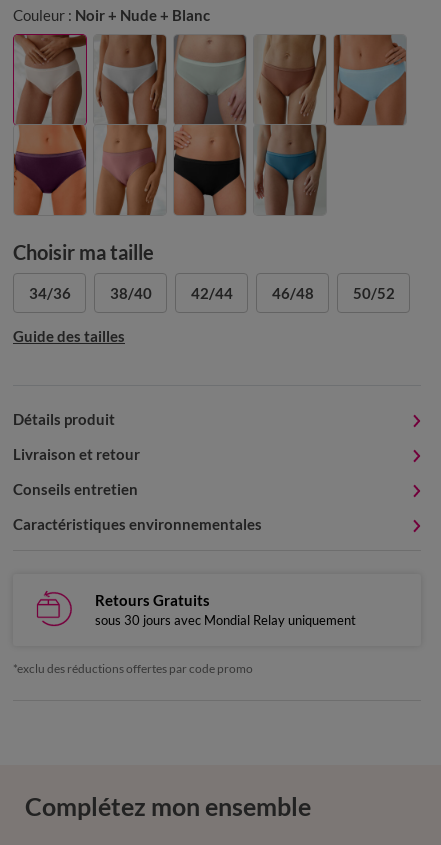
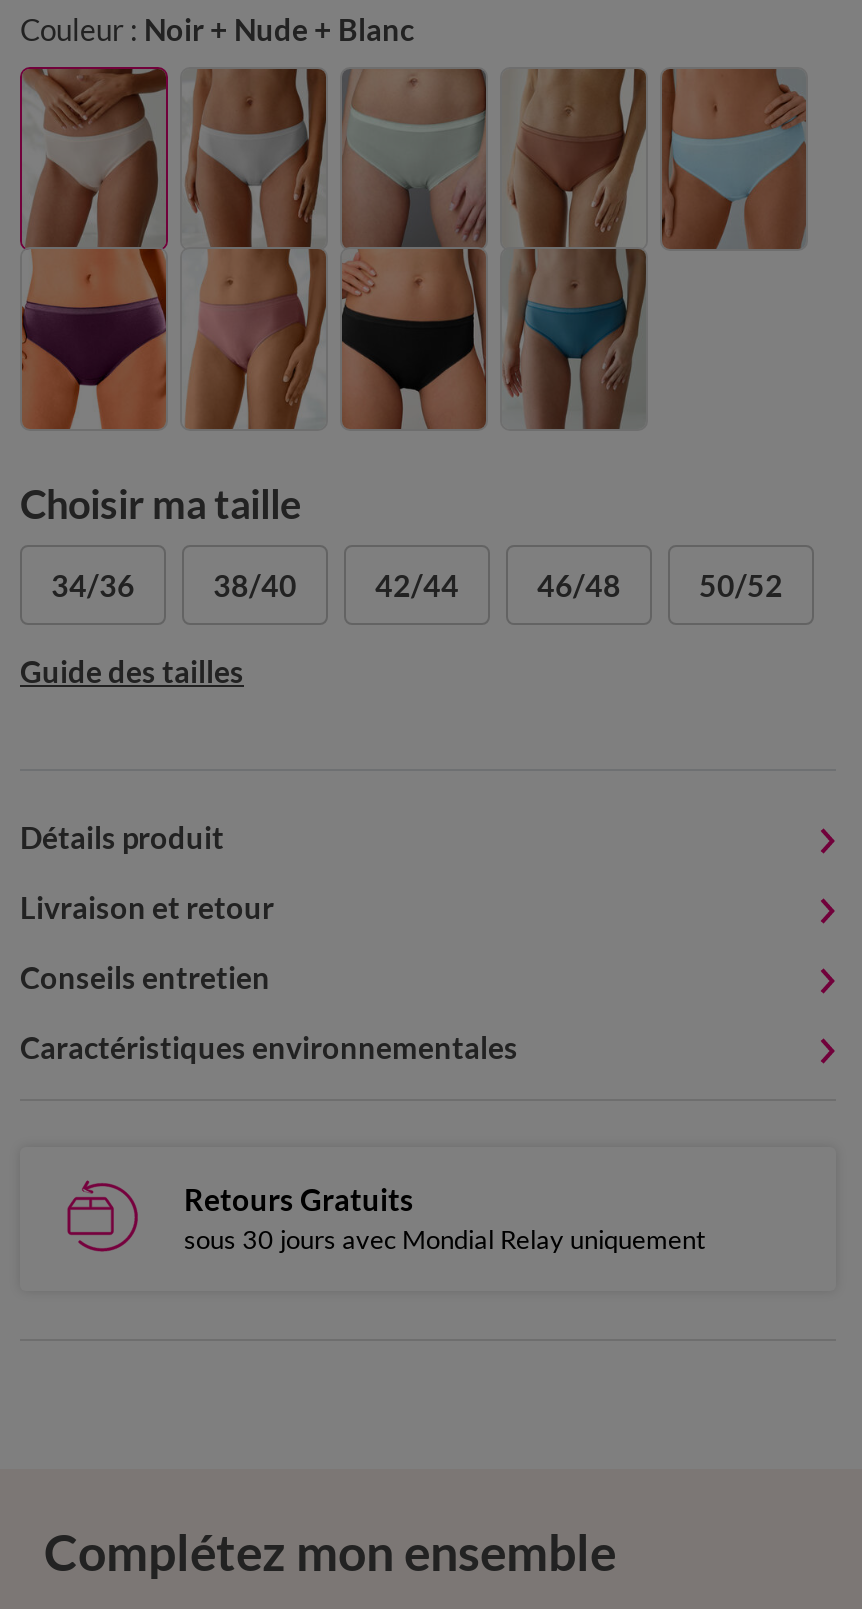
[13,661,253,676] *exclu des réductions offertes par code promo -> none

